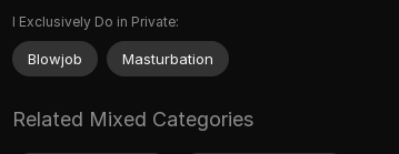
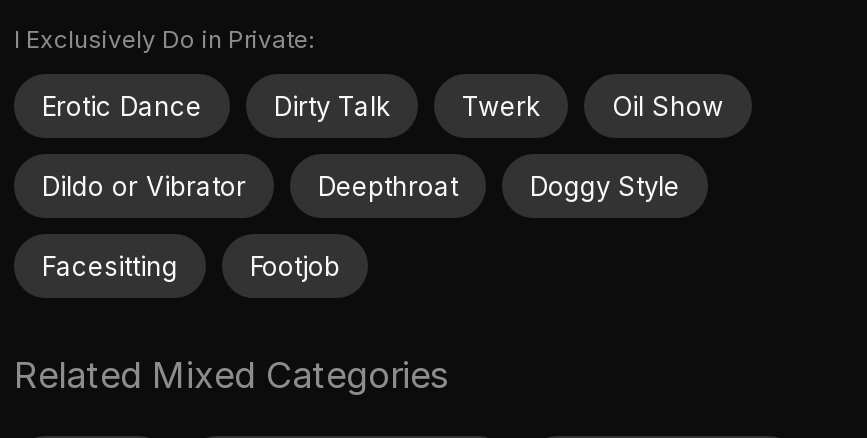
[28,50,213,67] Blowjob | Masturbation -> [42,89,724,281] Erotic Dance | Dirty Talk | Twerk | Oil Show | Dildo or Vibrator | Deepthroat | Doggy Style | Facesitting | Footjob

